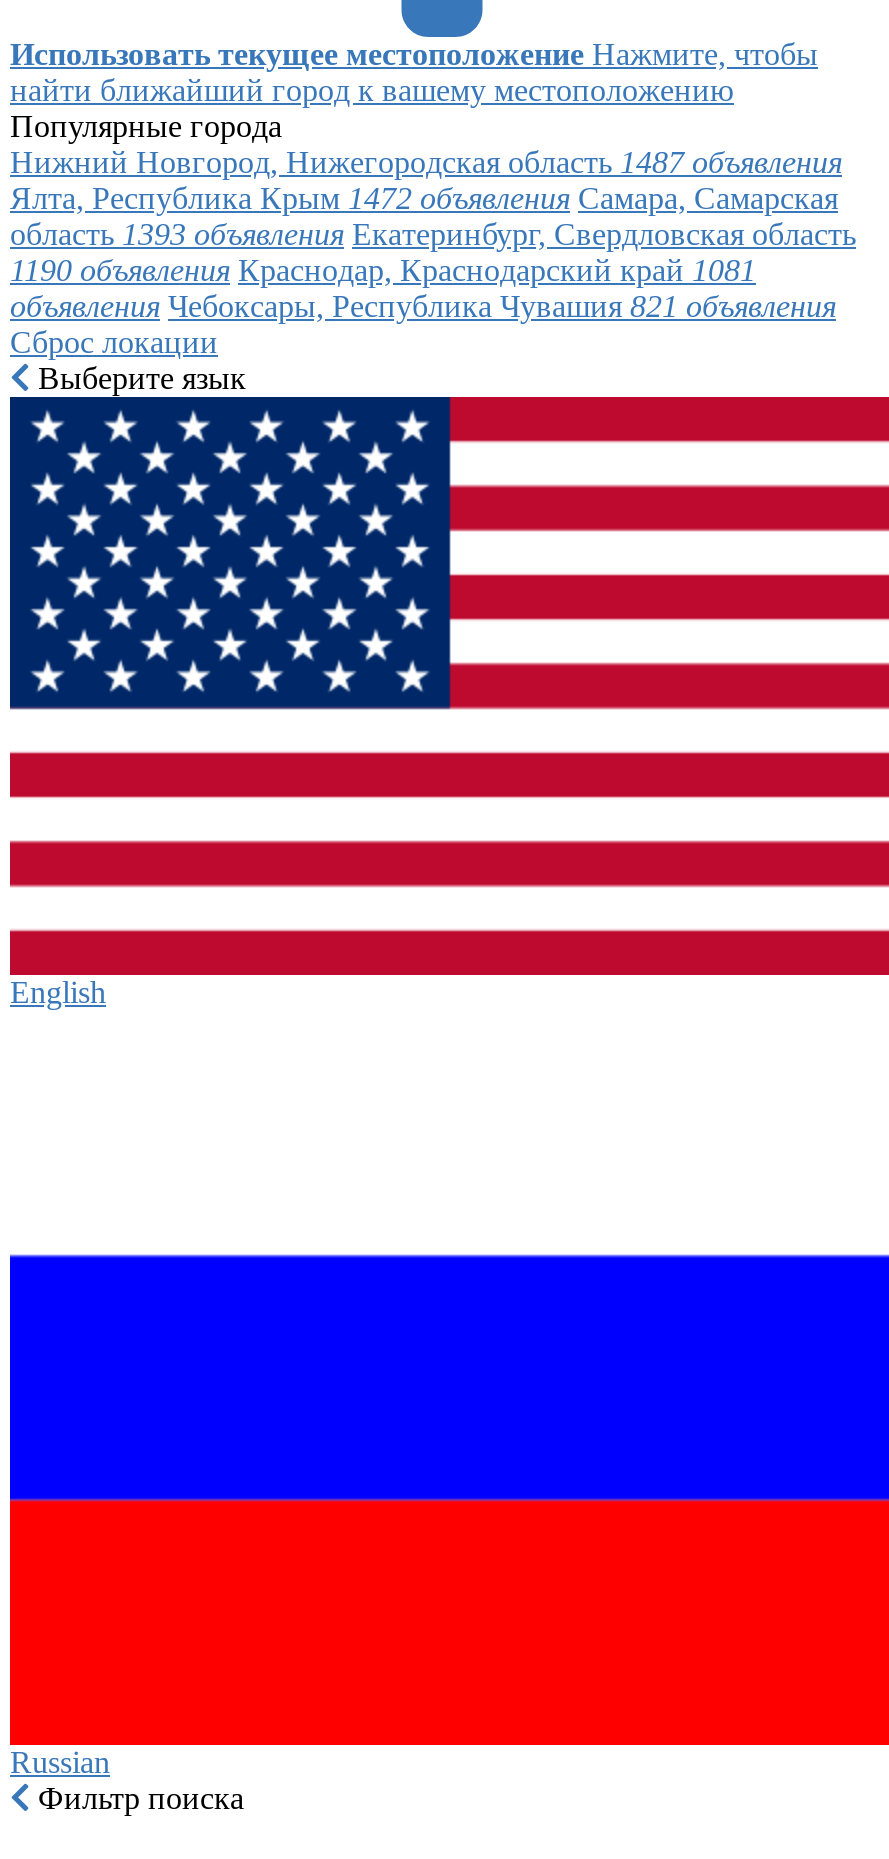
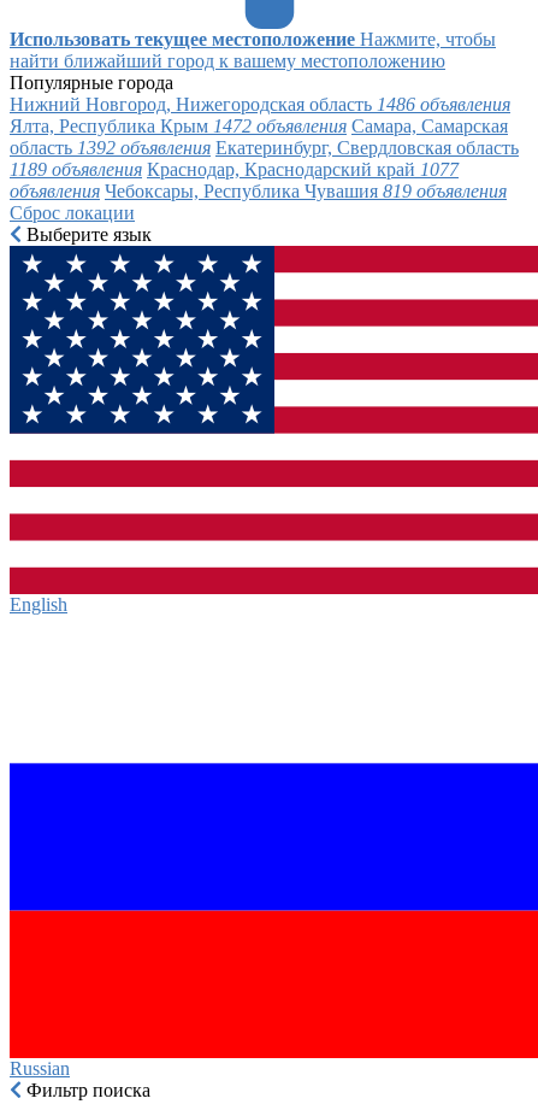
[10,145,842,179] Нижний Новгород, Нижегородская область 1487 объявления -> [10,94,510,114] Нижний Новгород, Нижегородская область 1486 объявления
[10,217,856,251] область 1393 объявления Екатеринбург, Свердловская область -> [10,137,519,158] область 1392 объявления Екатеринбург, Свердловская область
[10,253,756,287] 1190 объявления Краснодар, Краснодарский край 1081 -> [10,159,459,180] 1189 объявления Краснодар, Краснодарский край 1077
[10,289,836,323] объявления Чебоксары, Республика Чувашия 821 объявления -> [10,181,507,201] объявления Чебоксары, Республика Чувашия 819 объявления

